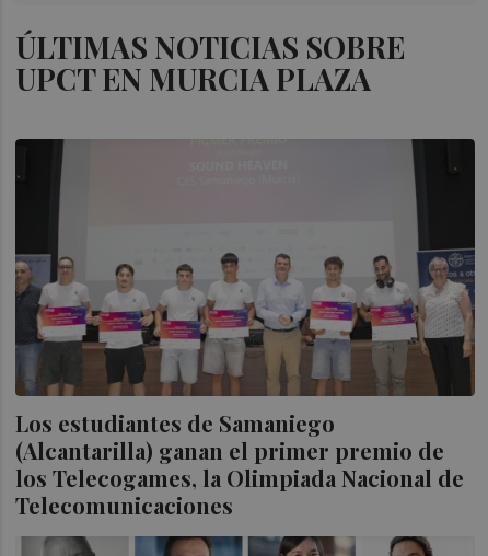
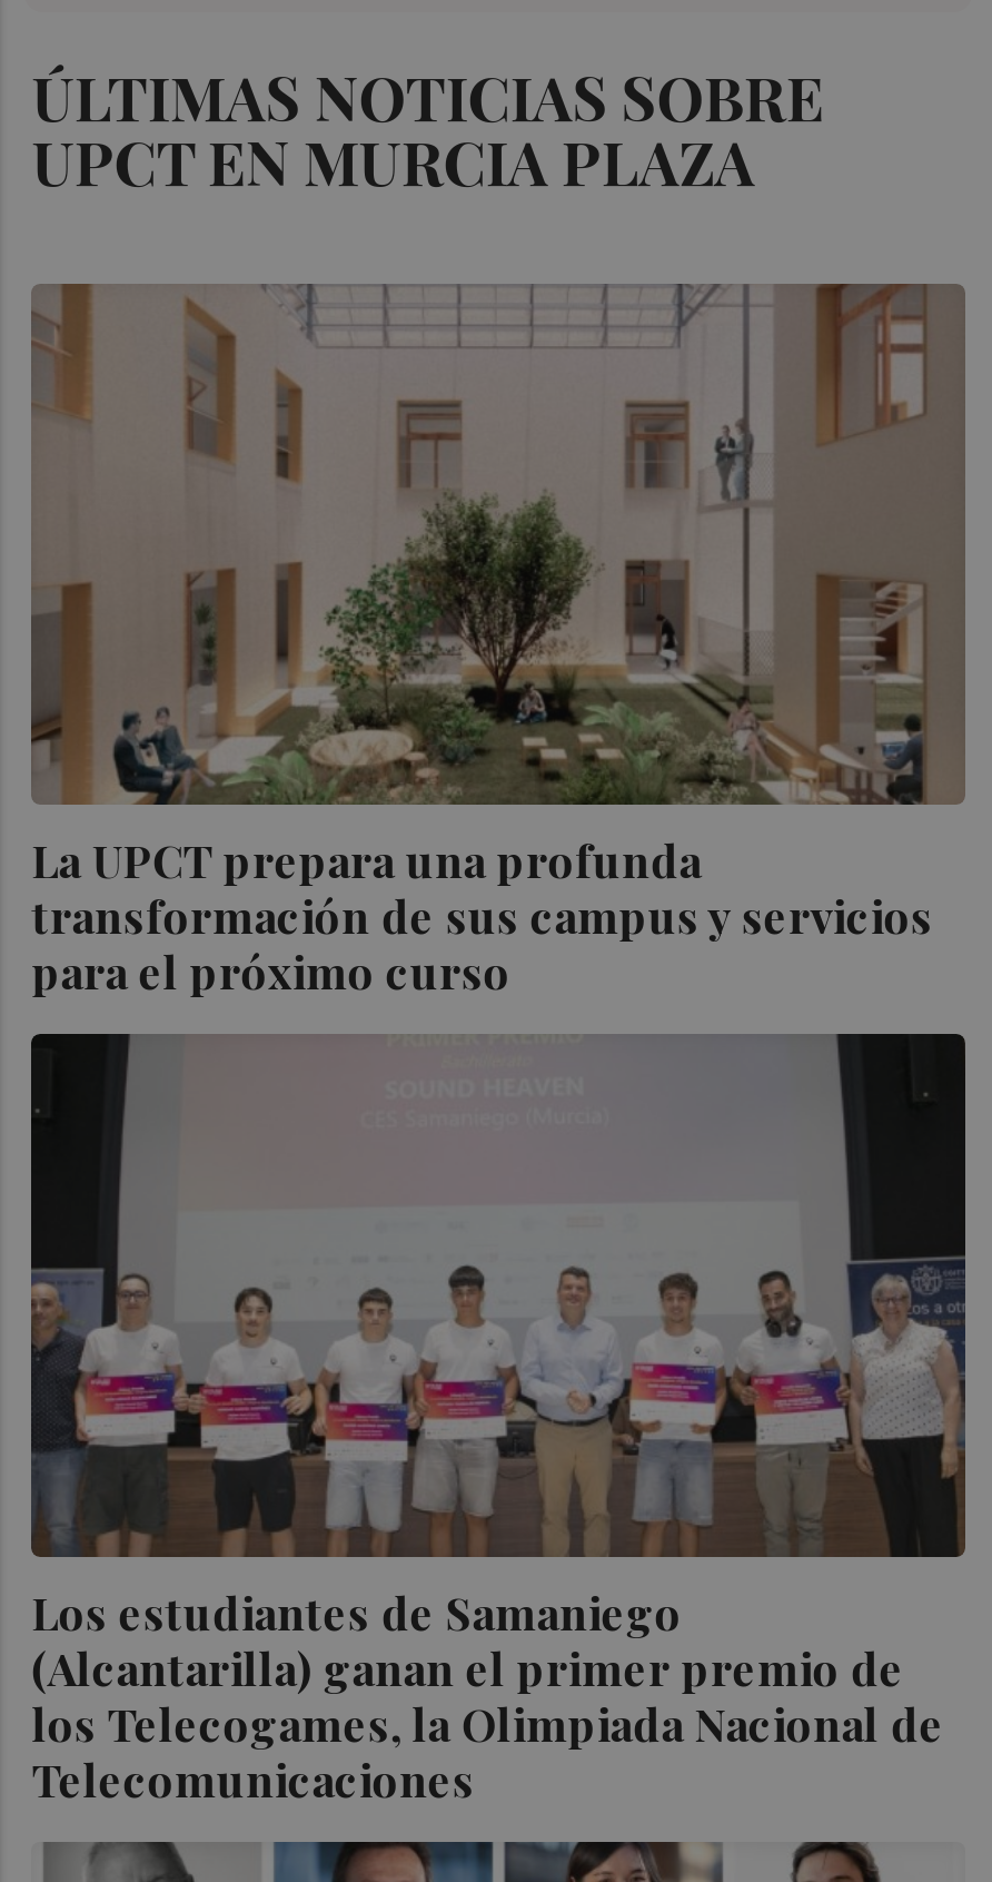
none -> [31,282,965,1001] [image] | La UPCT prepara una profunda | transformación de sus campus y servicios | para el próximo curso

